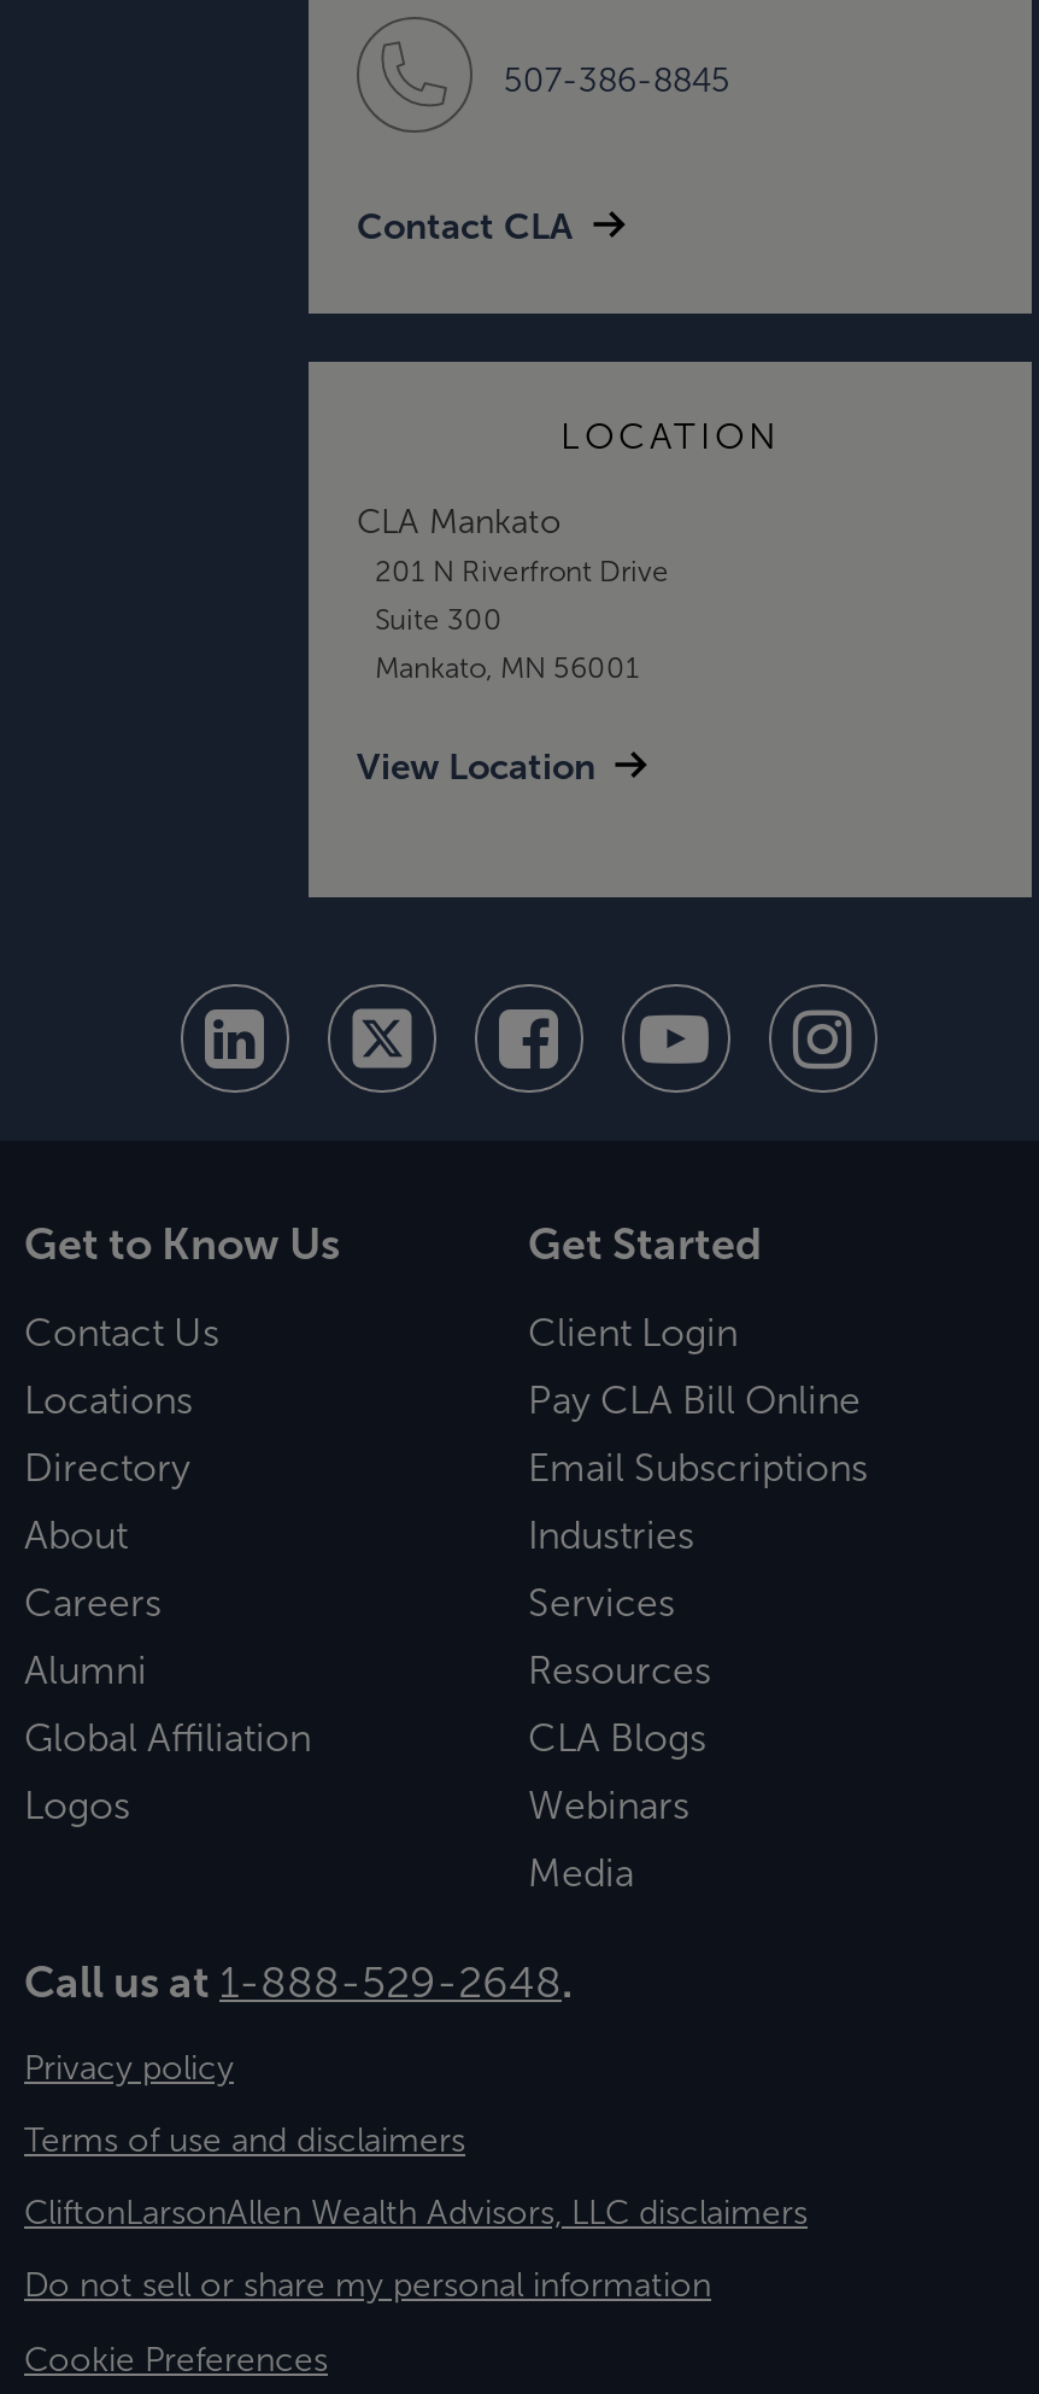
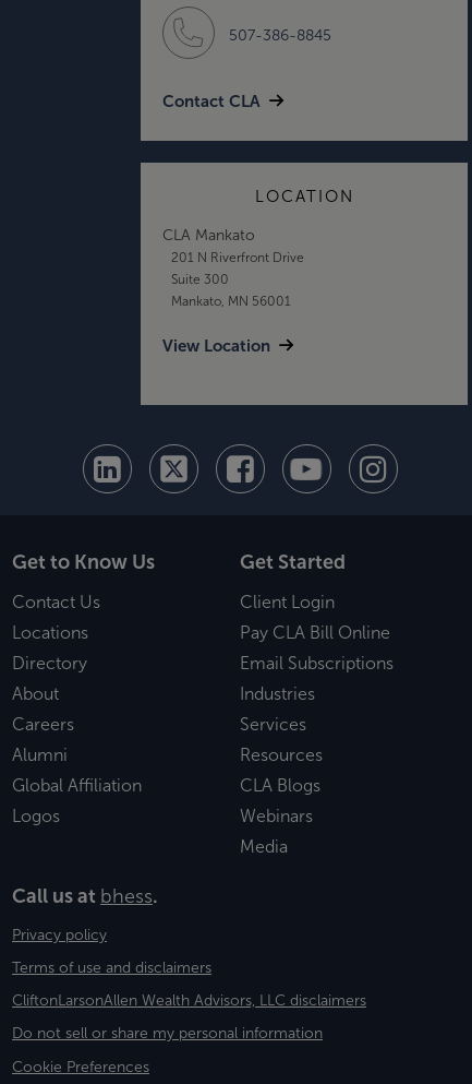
[24,1958,574,2006] Call us at 1-888-529-2648. -> [12,885,158,907] Call us at bhess.

